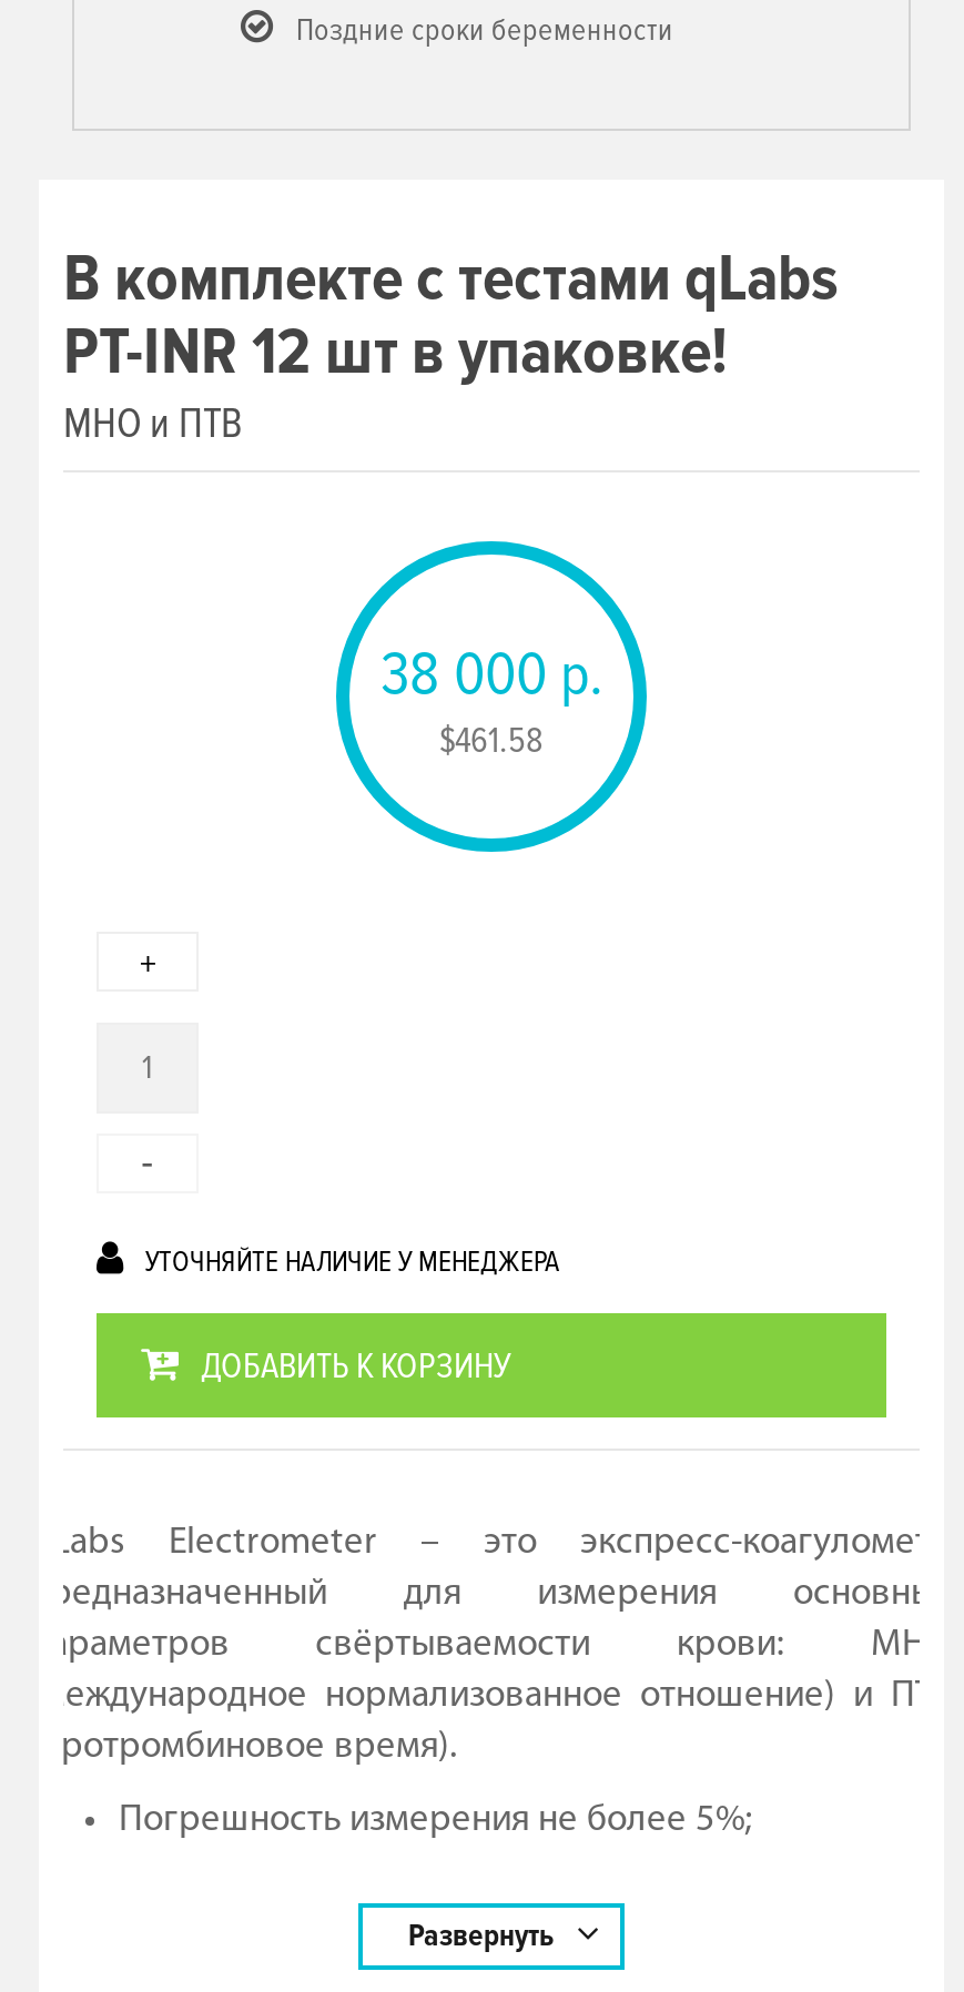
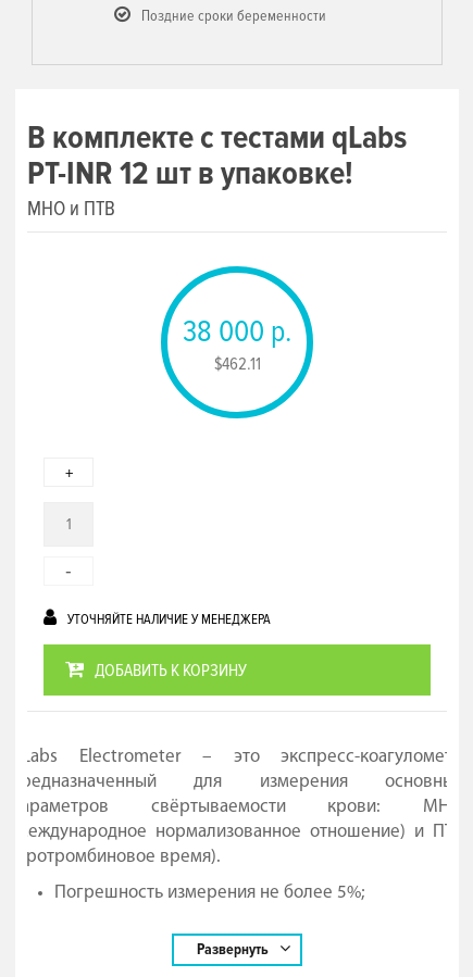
[439,719,544,763] $461.58 -> [214,353,260,375] $462.11

